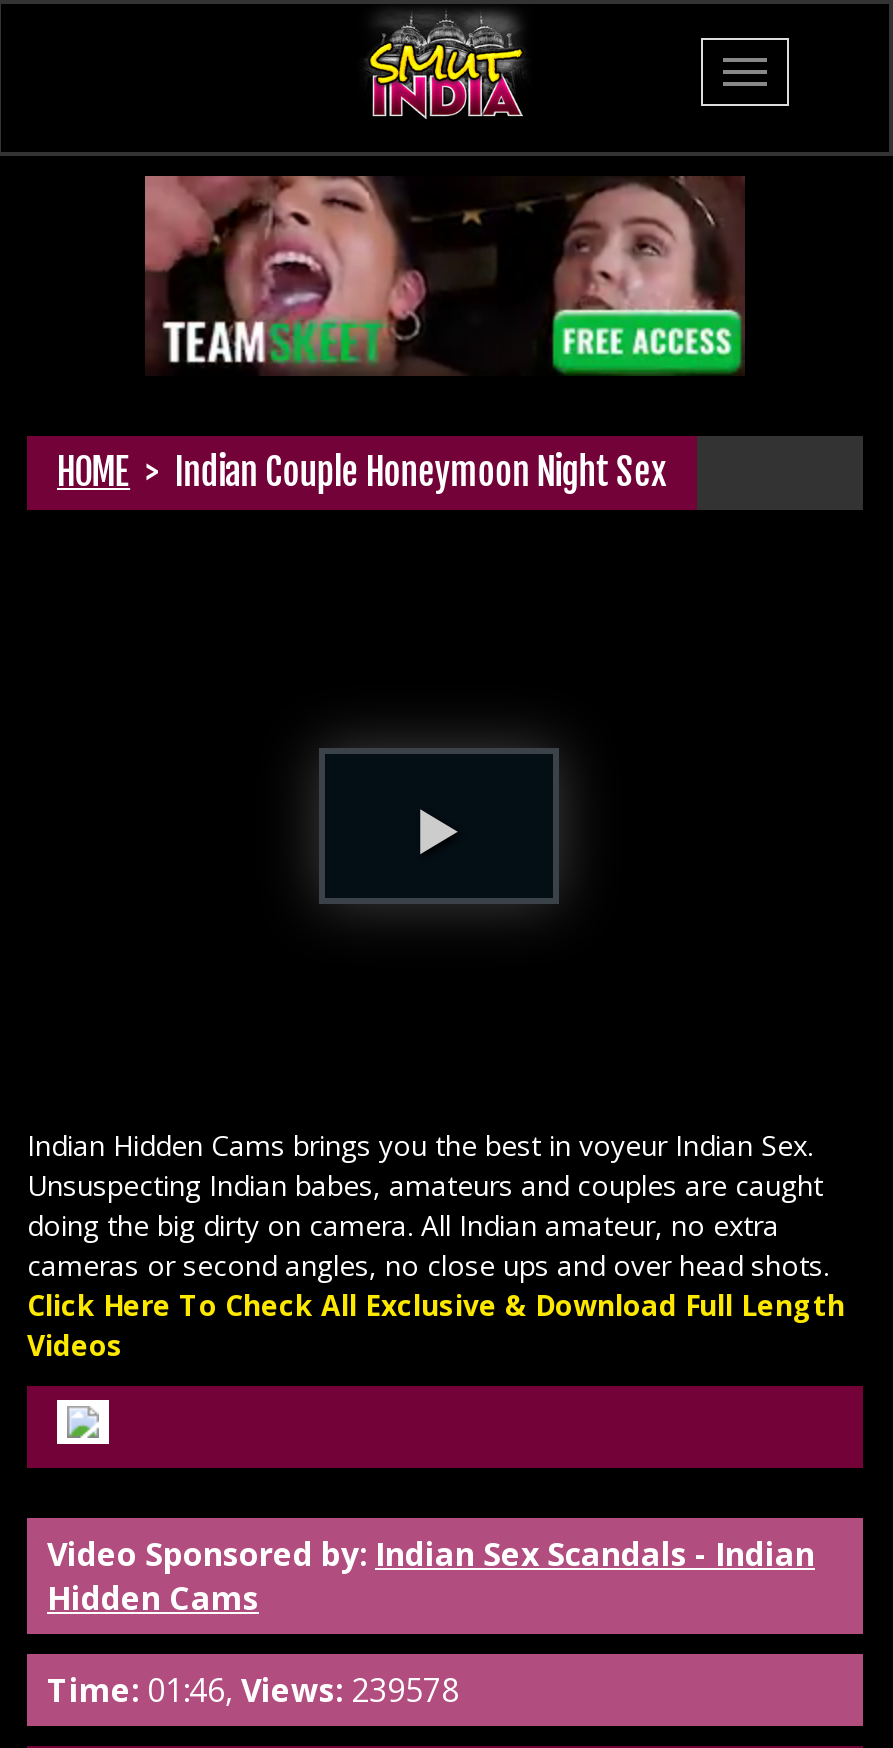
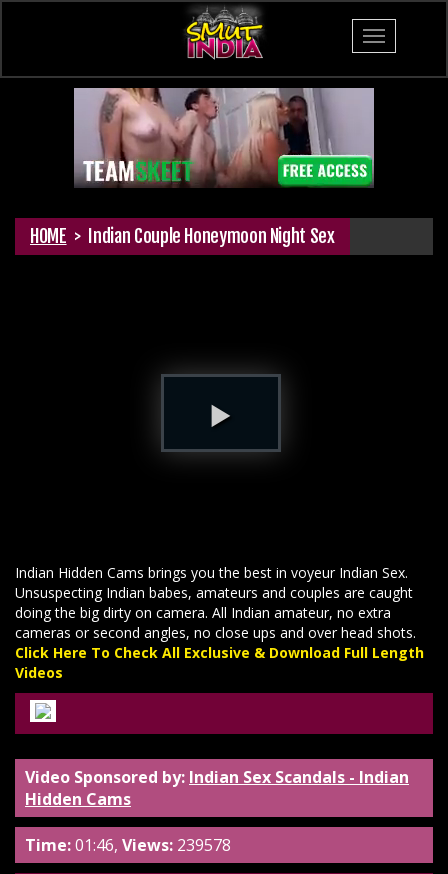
[143,174,745,374] [image] -> [73,87,375,188] [image]

